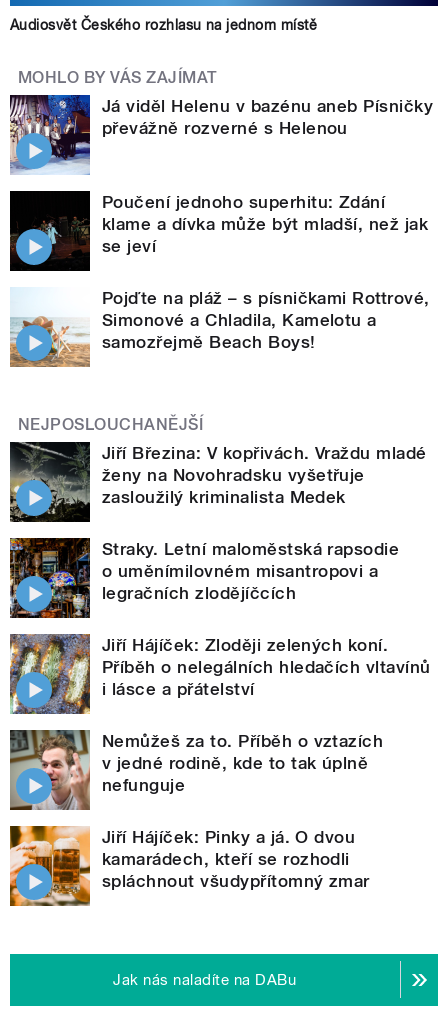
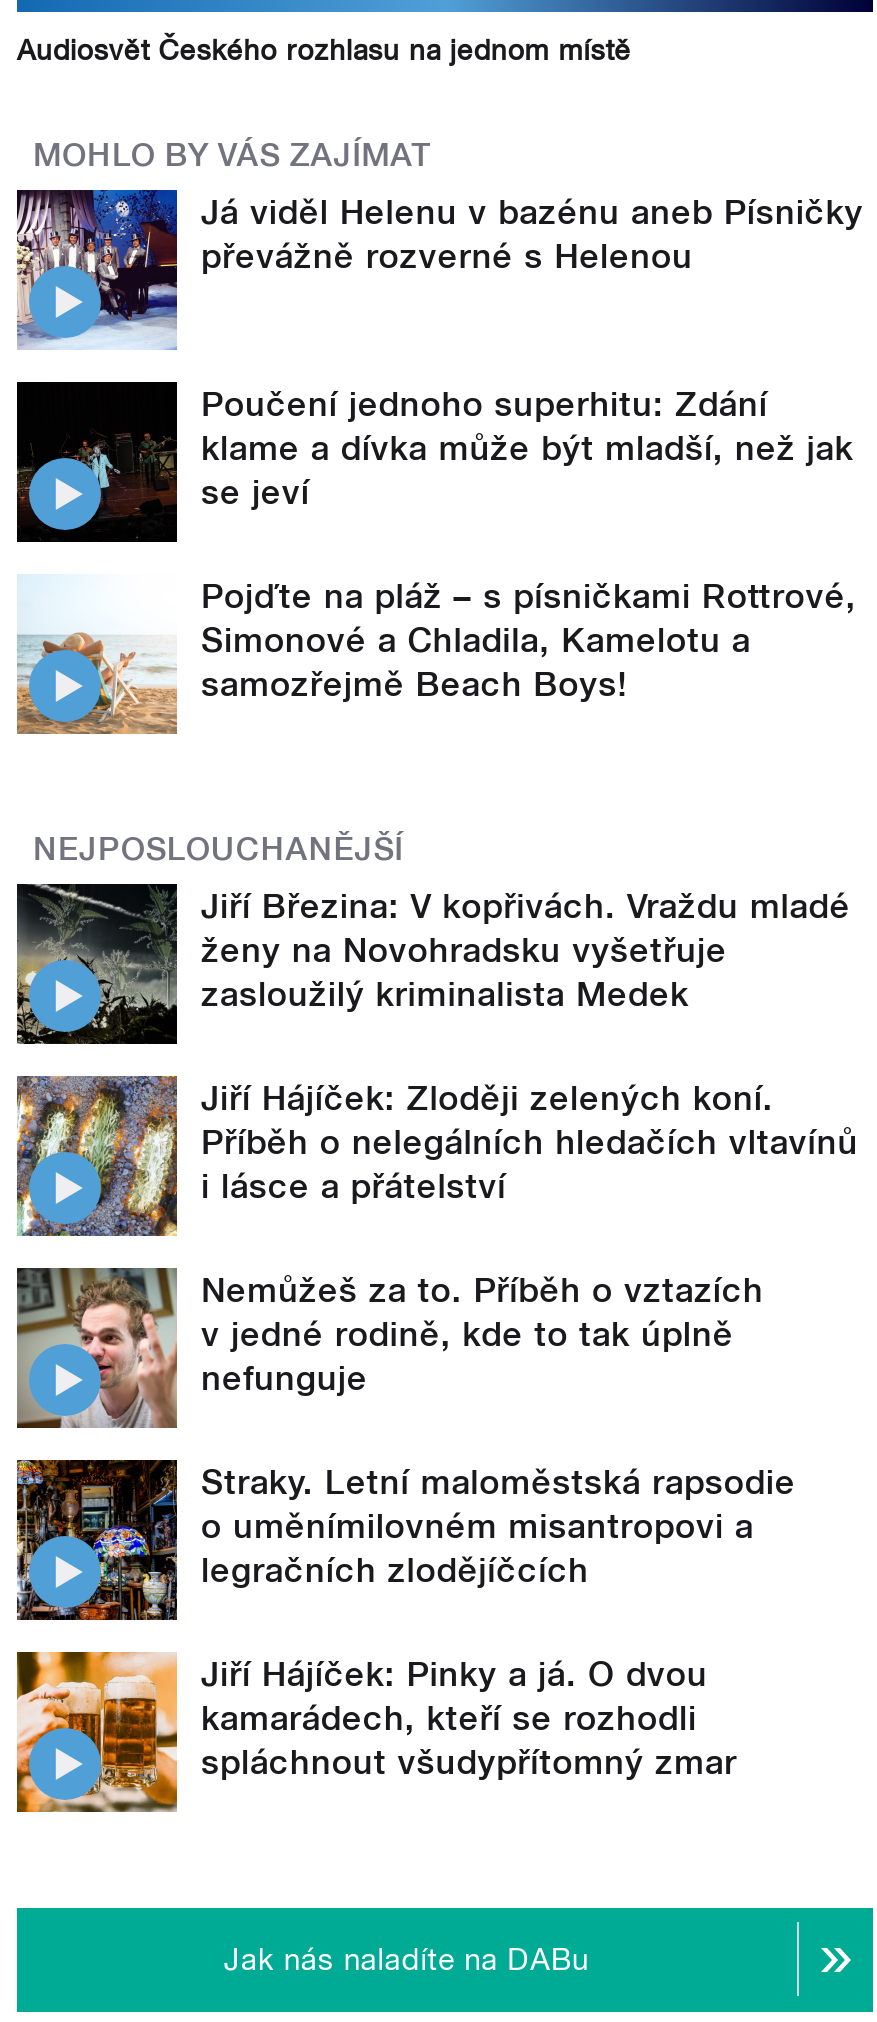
moved [10,537,399,619] -> [17,1458,796,1620]: [image] | Straky. Letní maloměstská rapsodie | o uměnímilovném misantropovi a | legračních zlodějíčcích
moved [8,632,431,795] -> [13,1072,858,1397]: [image] | Jiří Hájíček: Zloději zelených koní. | Příběh o nelegálních hledačích vltavínů | i lásce a přátelství | Nemůžeš za to. Příběh o vztazích | v jedné rodině, kde to tak úplně | nefunguje

